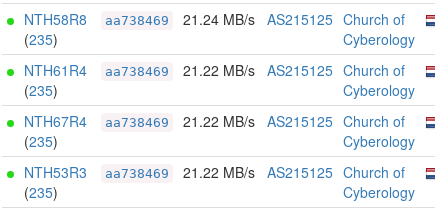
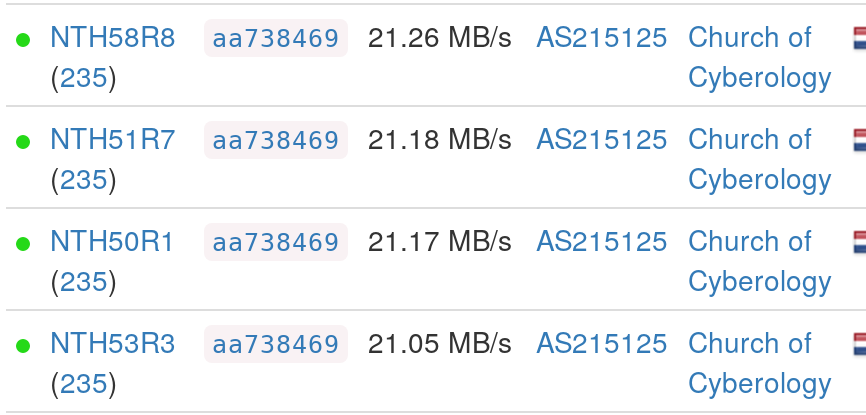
[183,9,405,29] 21.24 MB/s AS215125 Church of -> [368,15,812,55] 21.26 MB/s AS215125 Church of
[24,60,87,80] NTH61R4 -> [50,117,176,157] NTH51R7
[183,60,405,80] 21.22 MB/s AS215125 Church of -> [368,117,812,157] 21.18 MB/s AS215125 Church of
[24,111,87,131] NTH67R4 -> [50,219,176,259] NTH50R1
[183,111,405,131] 21.22 MB/s AS215125 Church of -> [368,219,812,259] 21.17 MB/s AS215125 Church of
[183,162,405,182] 21.22 MB/s AS215125 Church of -> [368,321,812,361] 21.05 MB/s AS215125 Church of

